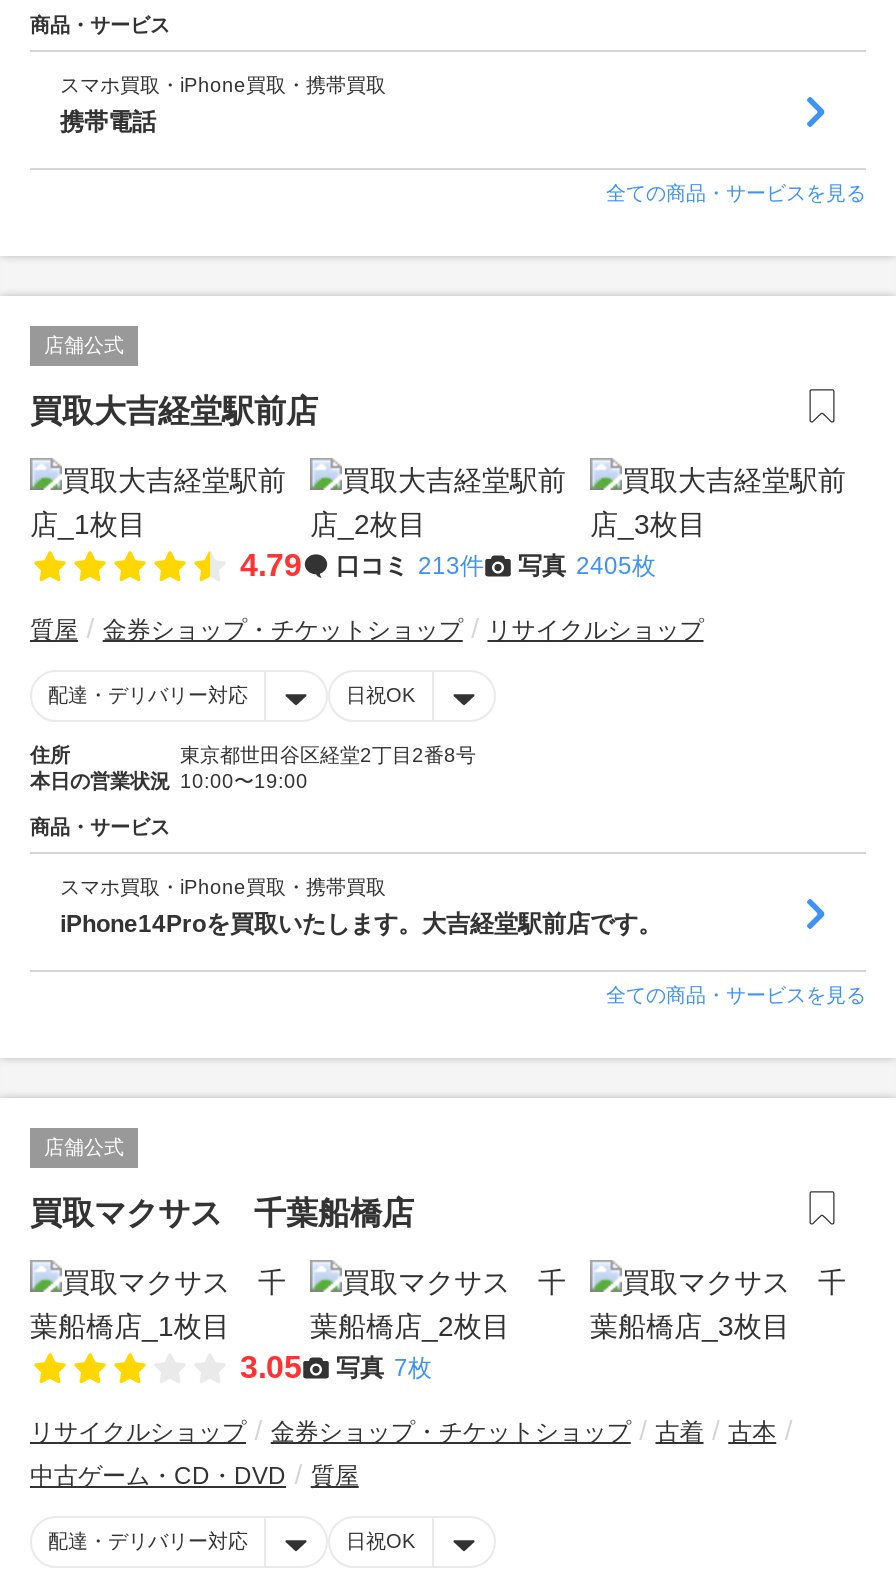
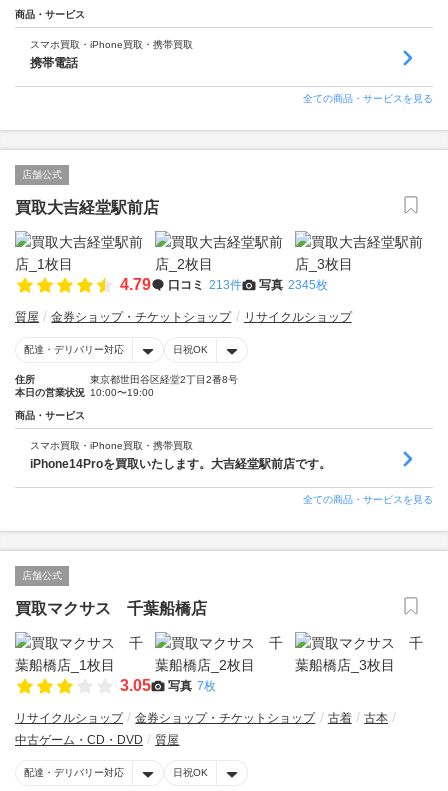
[240,548,656,582] 4.79 口コミ 213件 写真 2405枚 -> [120,276,328,293] 4.79 口コミ 213件 写真 2345枚

